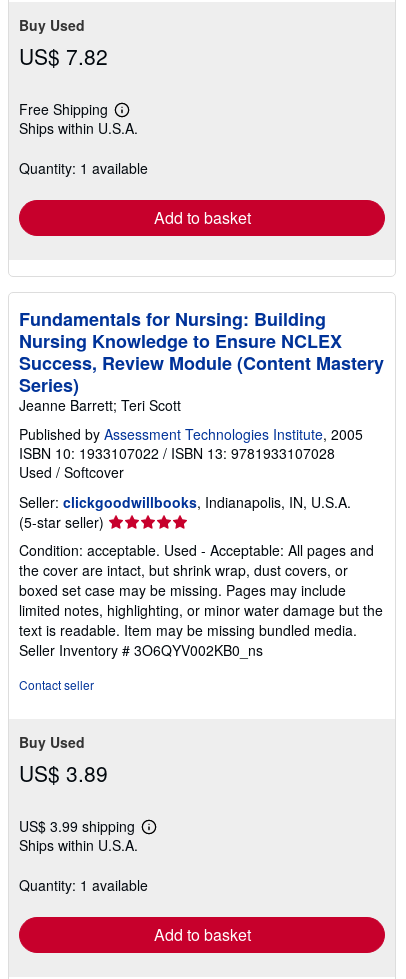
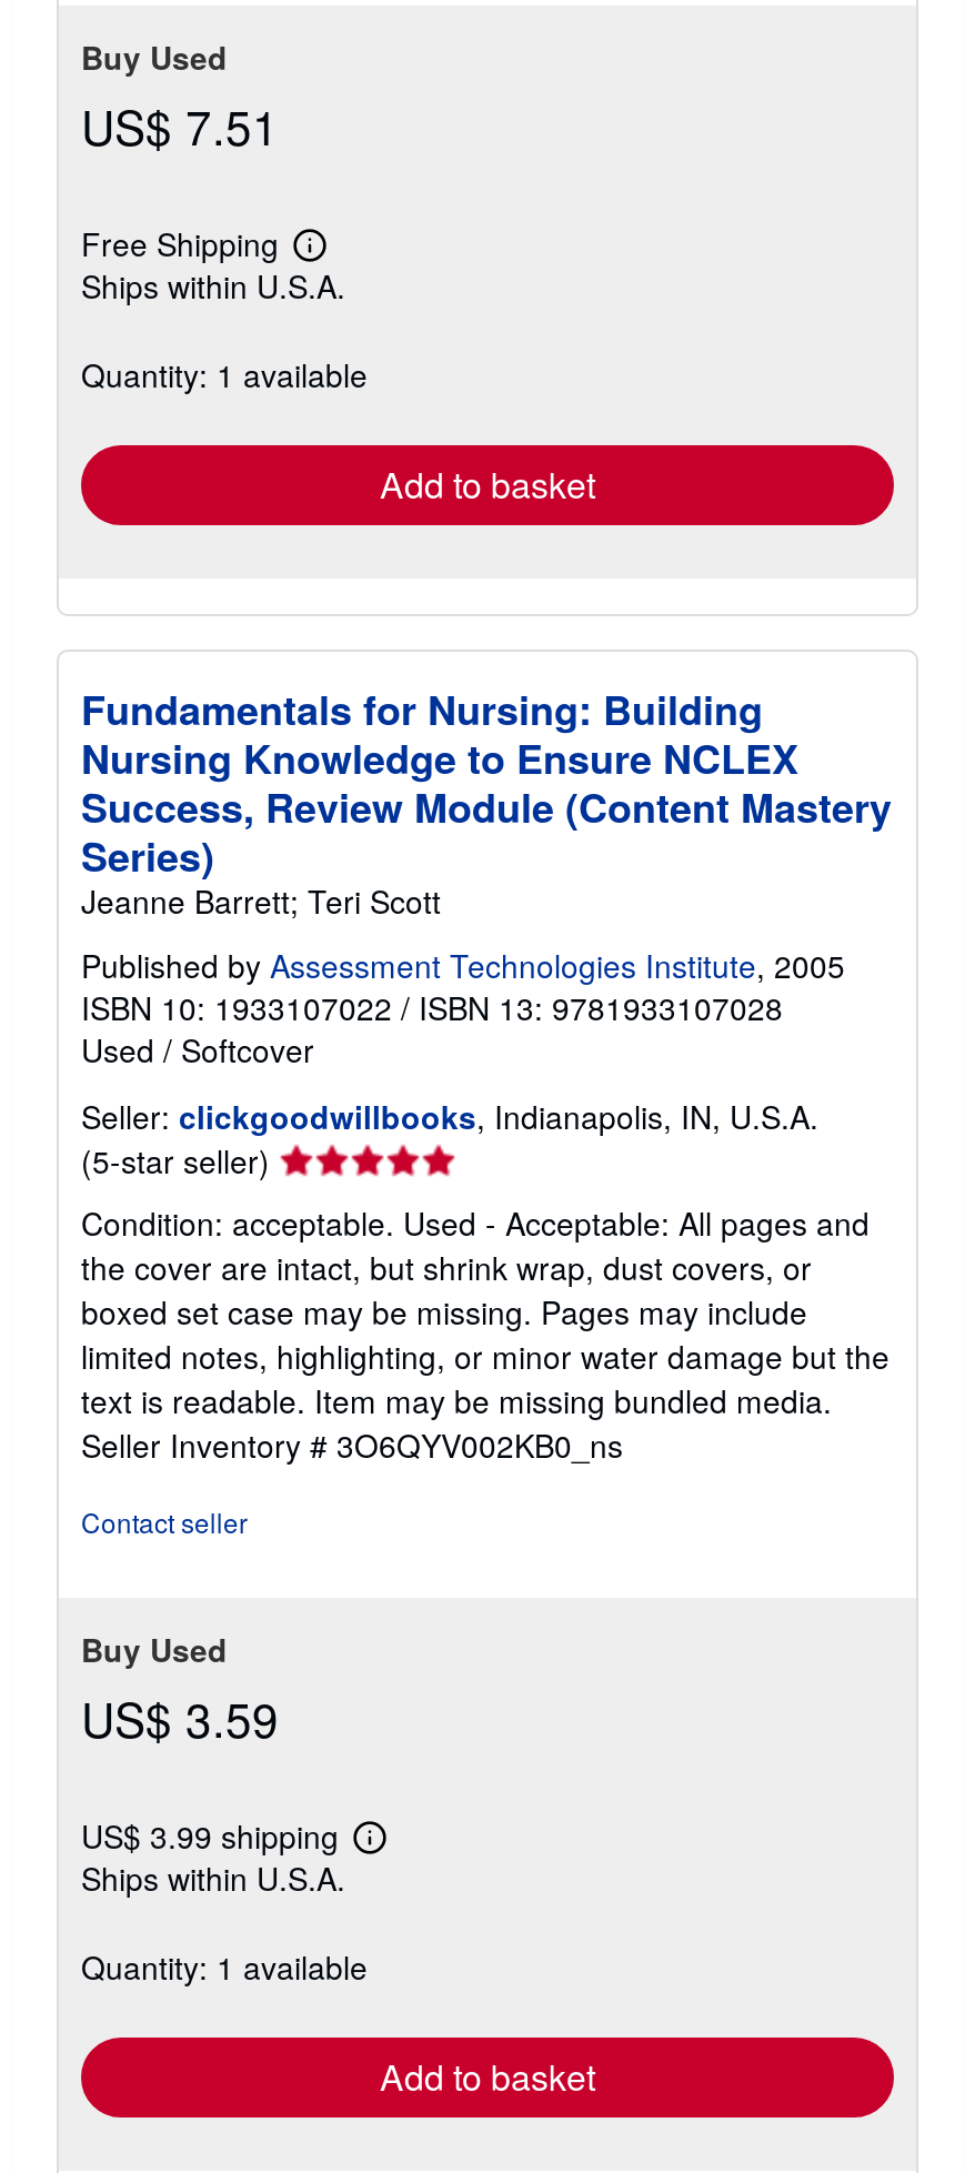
[19,41,108,71] US$ 7.82 -> [81,92,279,159] US$ 7.51
[19,758,108,788] US$ 3.89 -> [81,1684,279,1751] US$ 3.59

